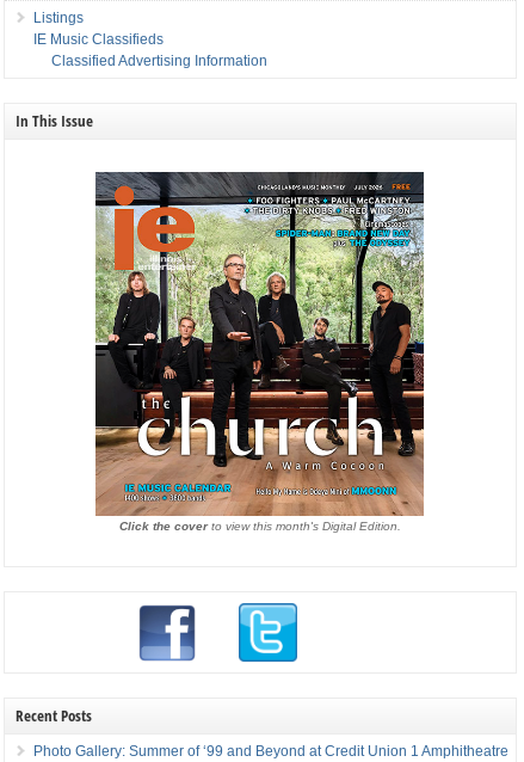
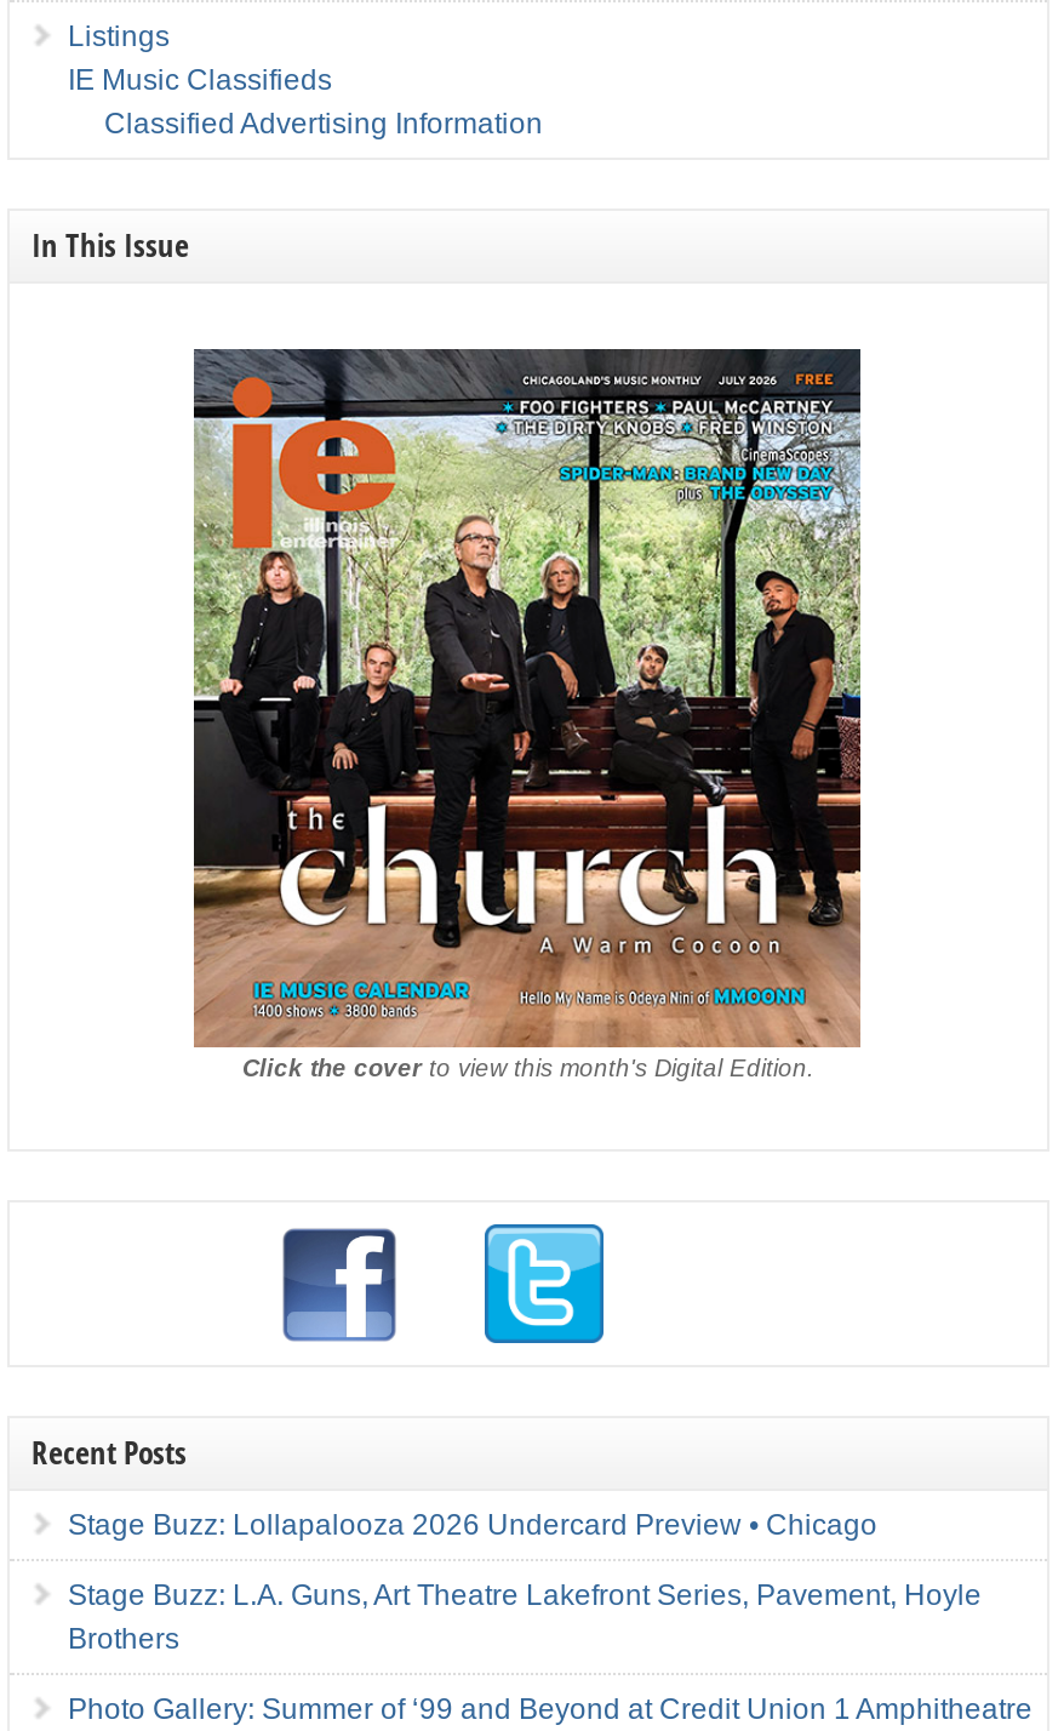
none -> [68,1508,982,1656] Stage Buzz: Lollapalooza 2026 Undercard Preview • Chicago | Stage Buzz: L.A. Guns, Art Theatre Lakefront Series, Pavement, Hoyle | Brothers

